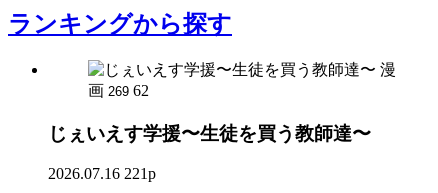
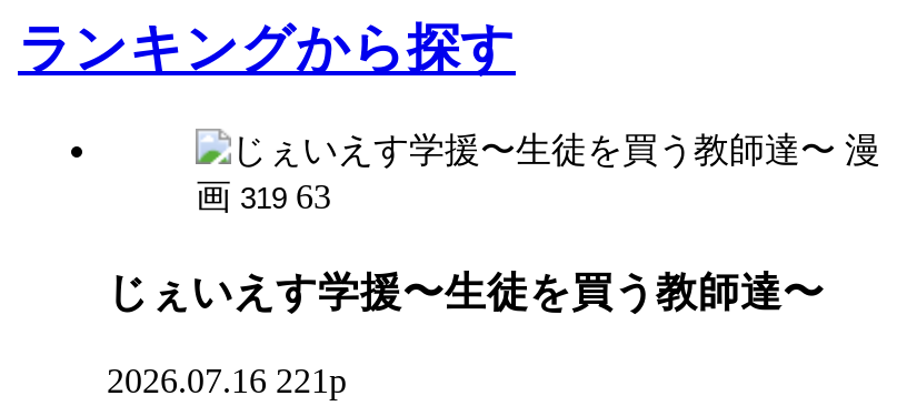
[88,82,149,99] 画 269 62 -> [196,177,331,215] 画 319 63

